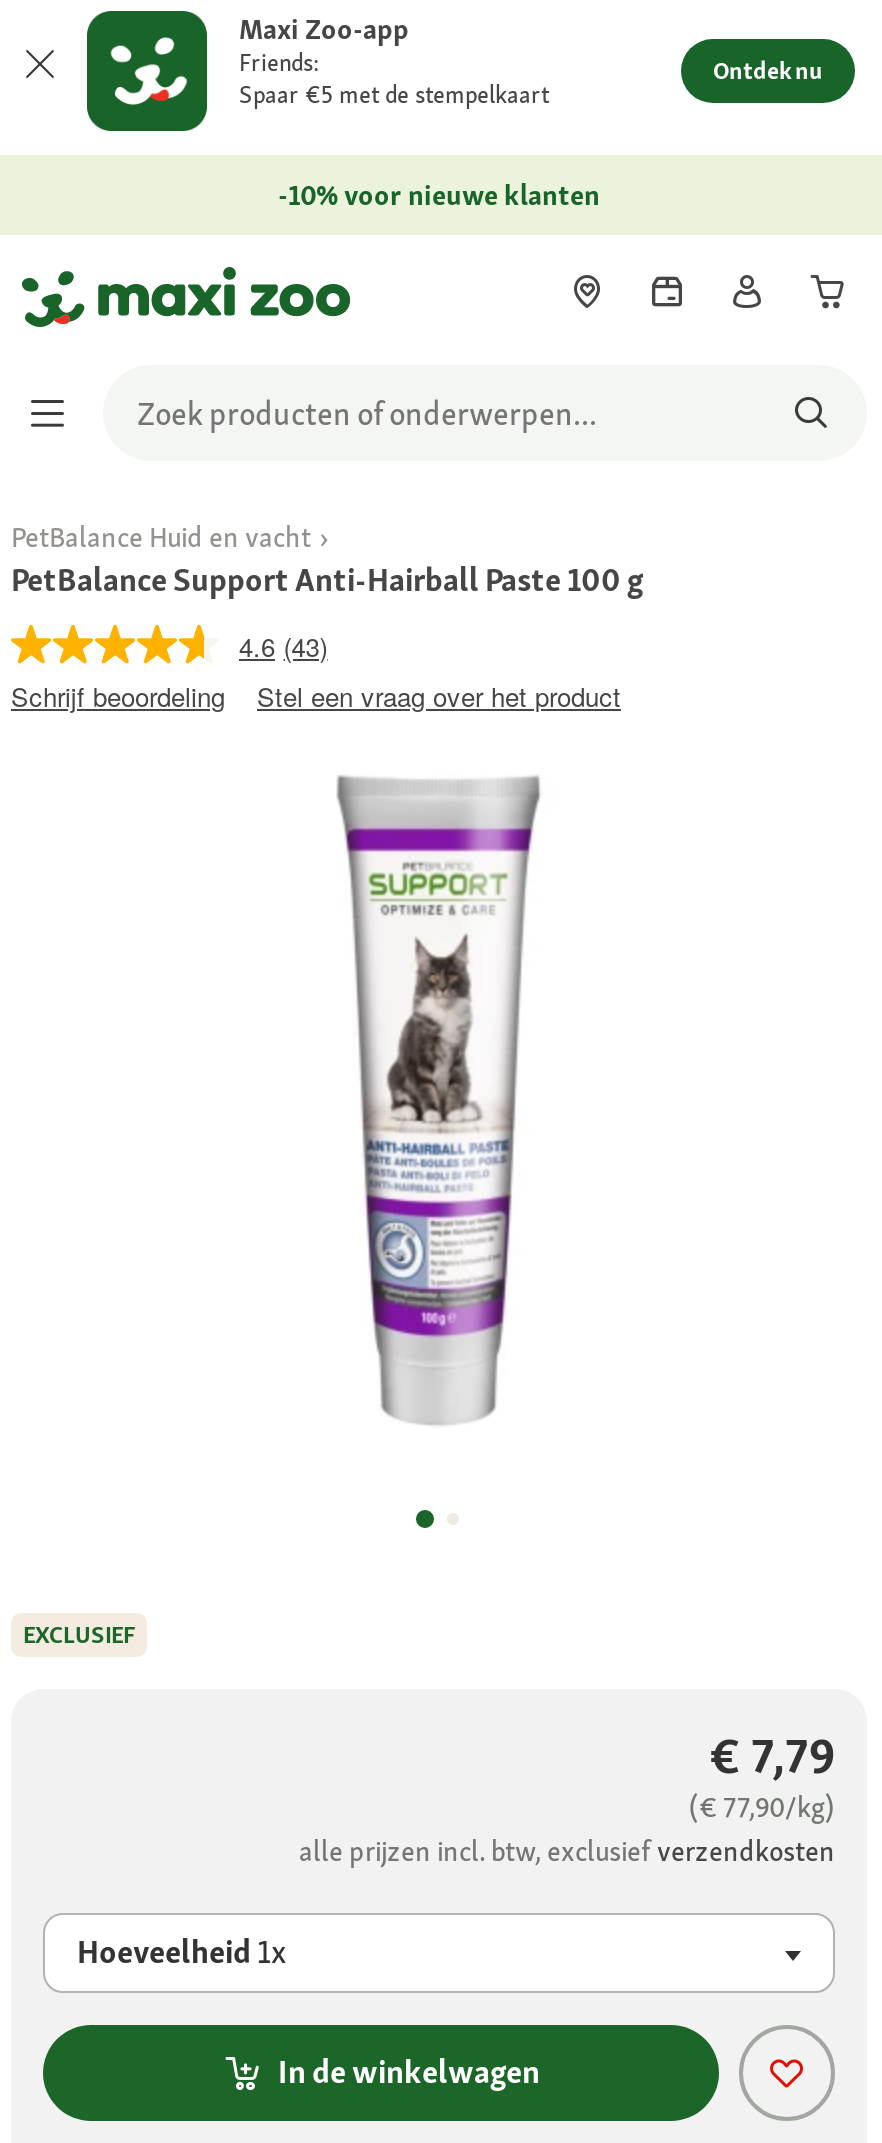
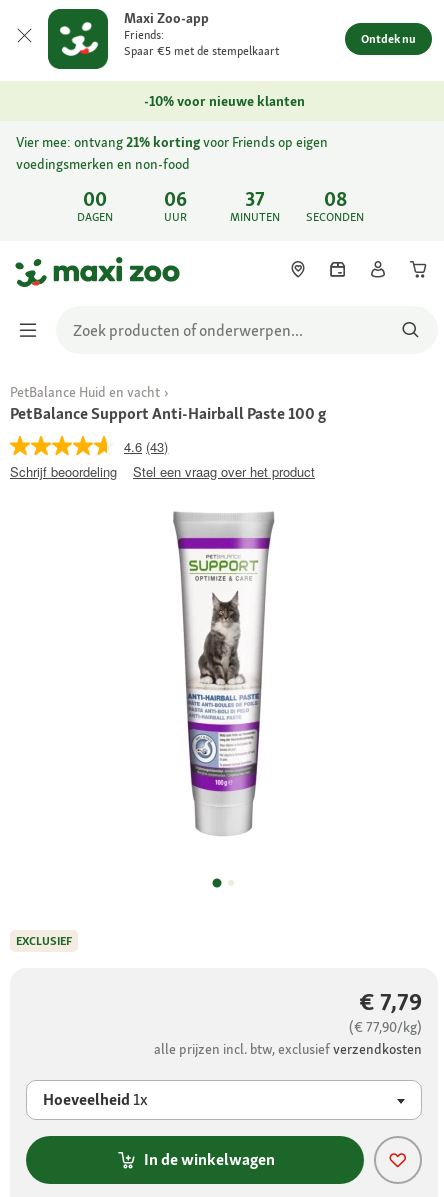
none -> [16,133,328,173] Vier mee: ontvang 21% kortingvoor Friends op eigen | voedingsmerken en non-food
none -> [77,186,113,225] 00 | DAGEN
none -> [164,186,187,225] 06 | UUR
none -> [230,186,280,225] 37 | MINUTEN
none -> [306,186,364,225] 08 | SECONDEN

